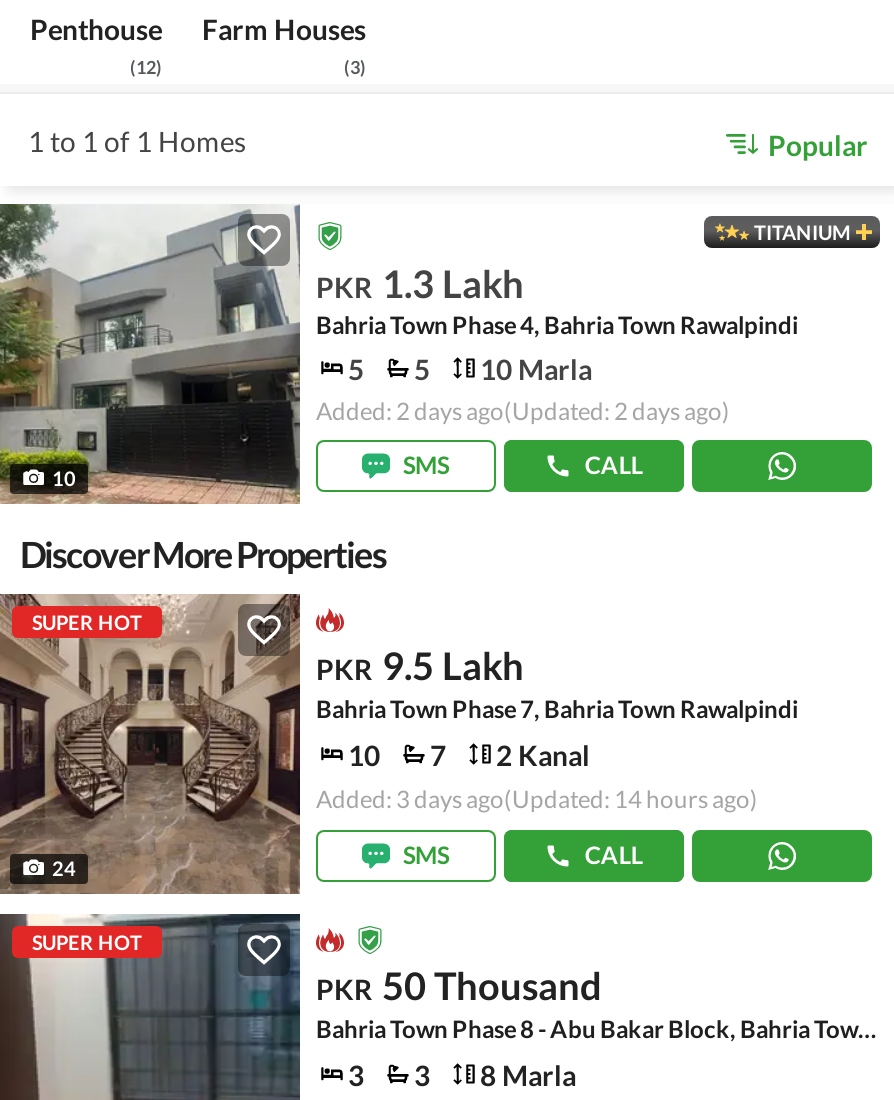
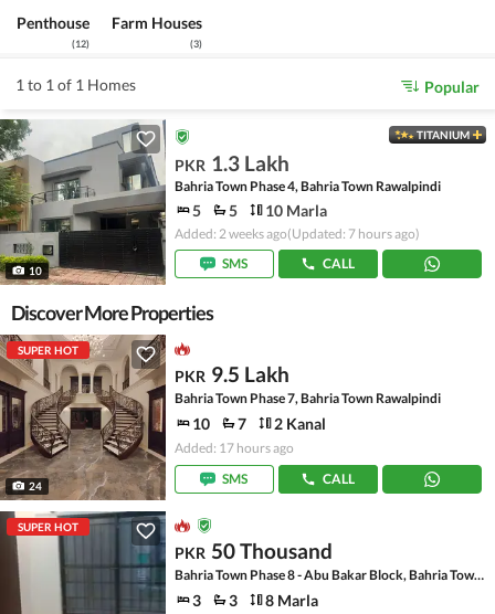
[316,396,730,426] Added: 2 days ago(Updated: 2 days ago) -> [175,225,420,242] Added: 2 weeks ago(Updated: 7 hours ago)
[316,784,758,814] Added: 3 days ago(Updated: 14 hours ago) -> [175,440,294,456] Added: 17 hours ago

